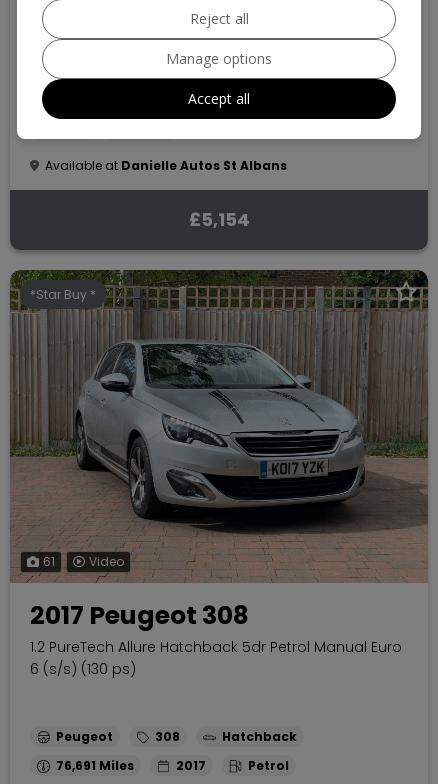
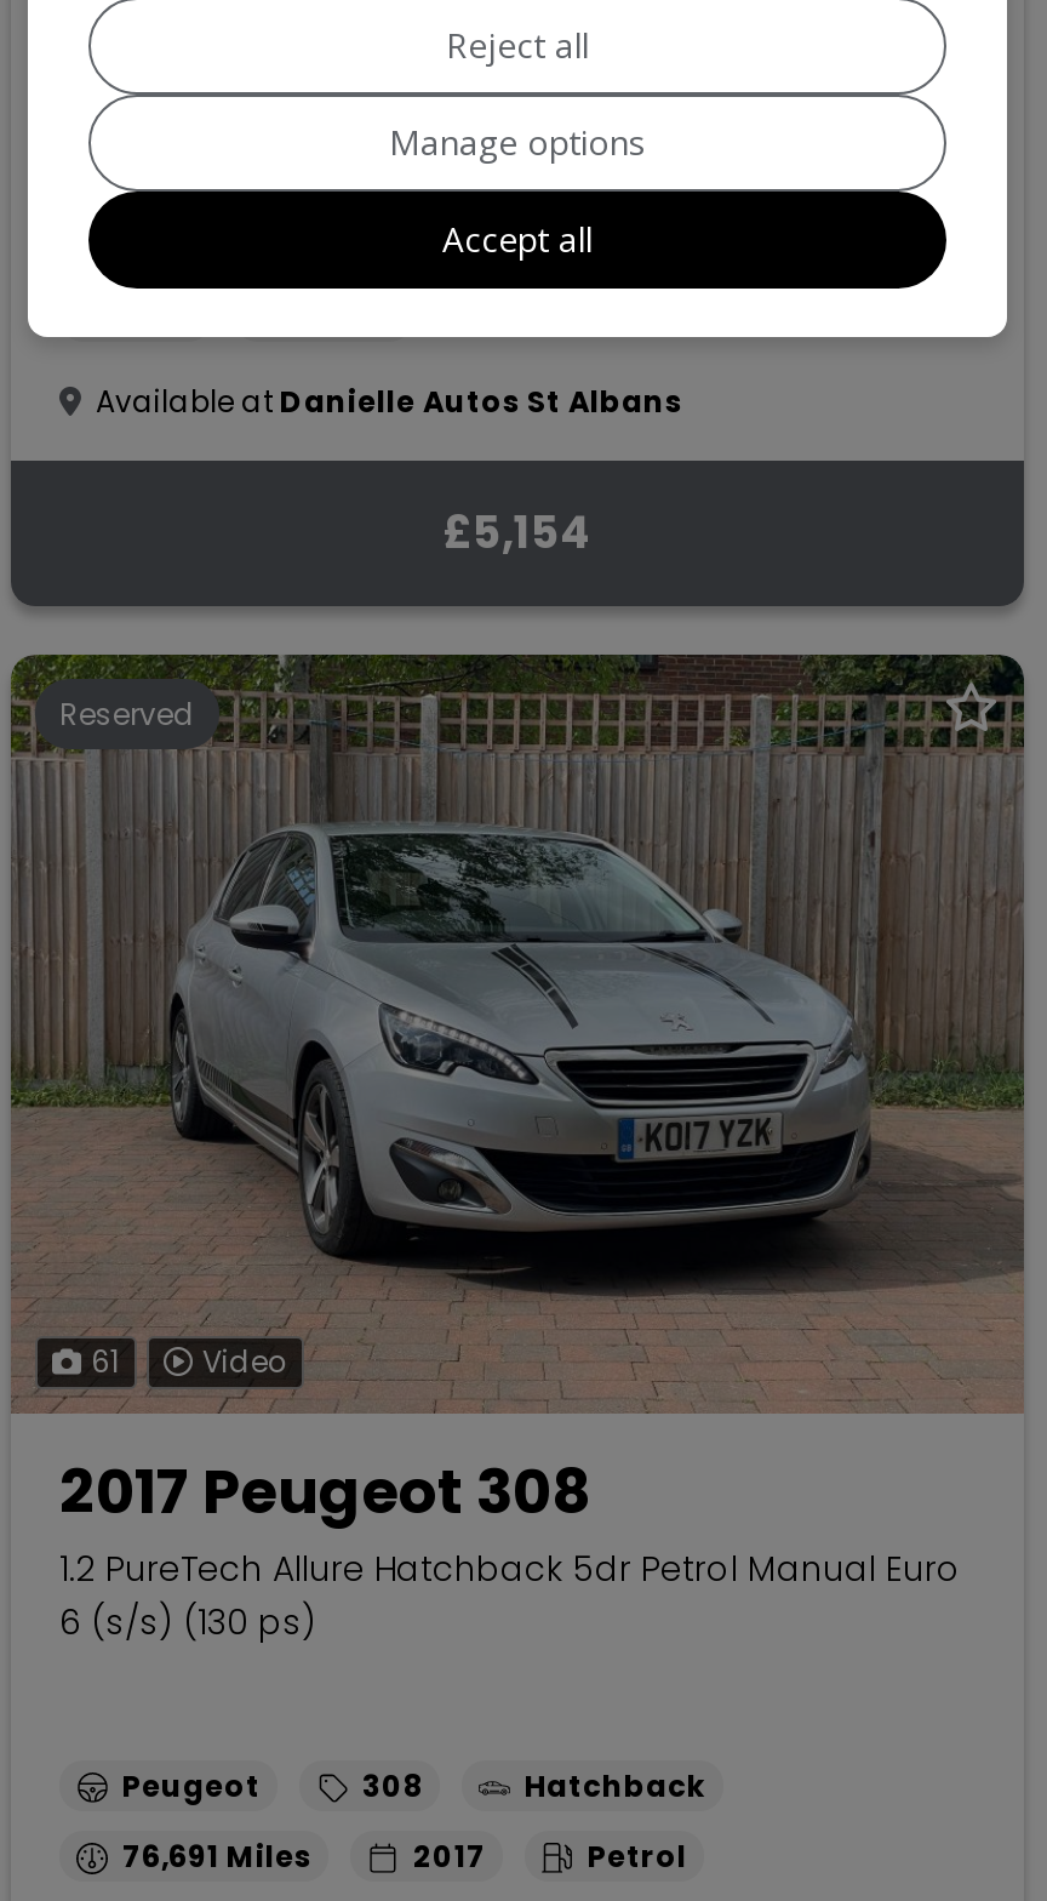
[30,286,96,303] *Star Buy * -> [59,693,195,734] Reserved

